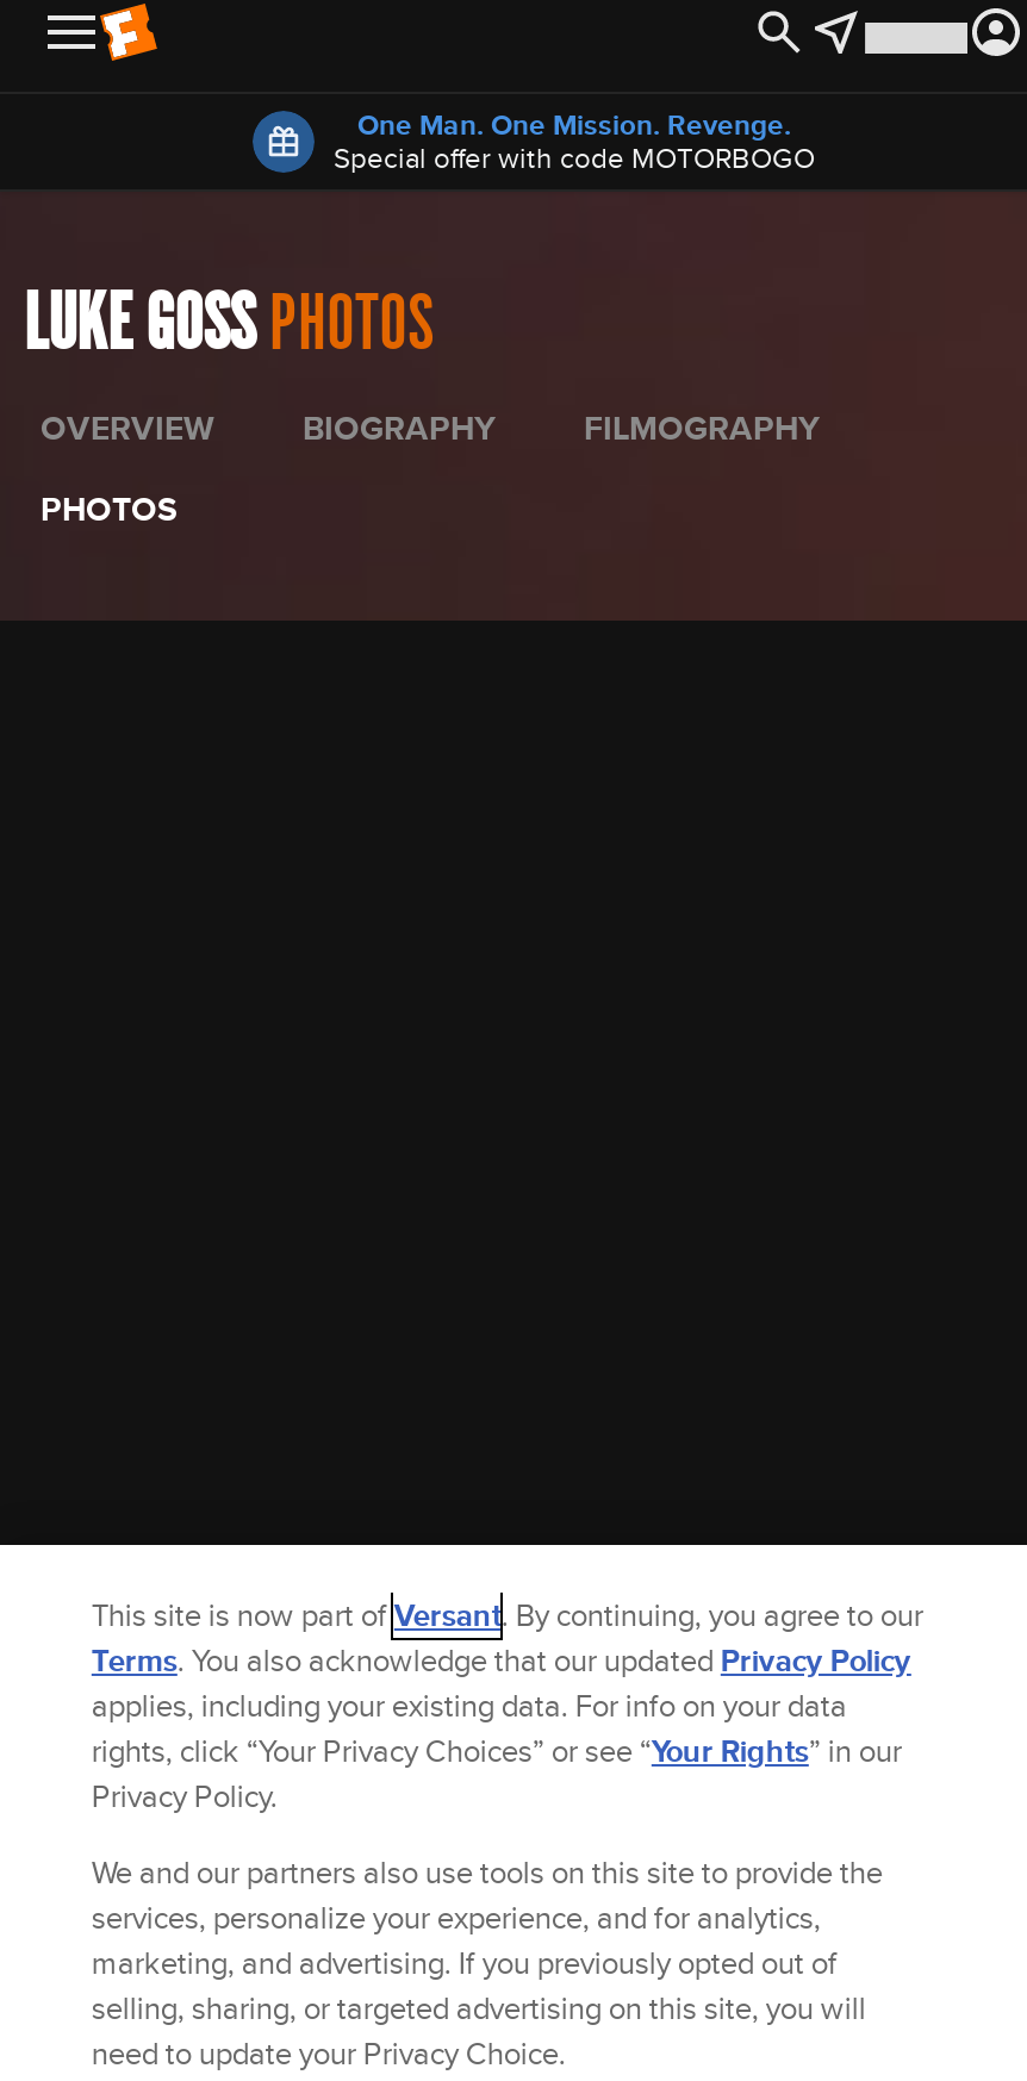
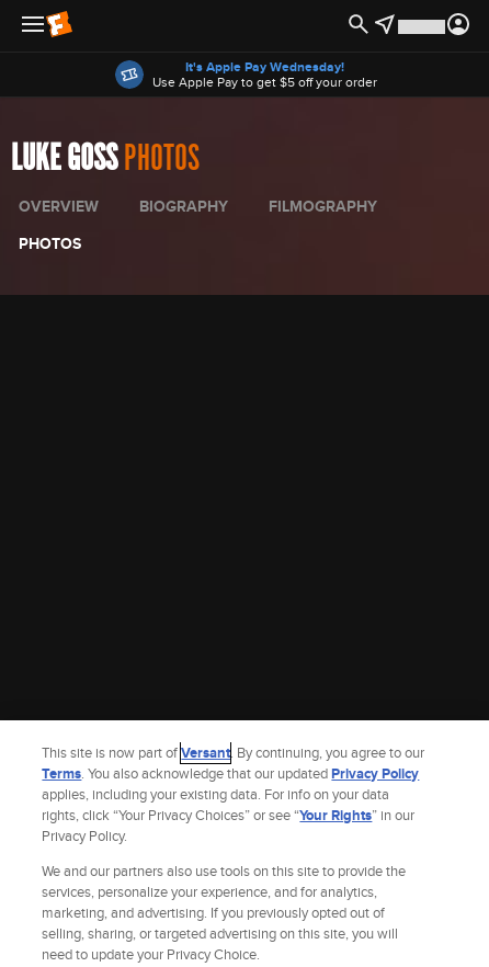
[334,104,815,177] One Man. One Mission. Revenge. | Special offer with code MOTORBOGO -> [152,57,377,91] It's Apple Pay Wednesday! | Use Apple Pay to get $5 off your order

